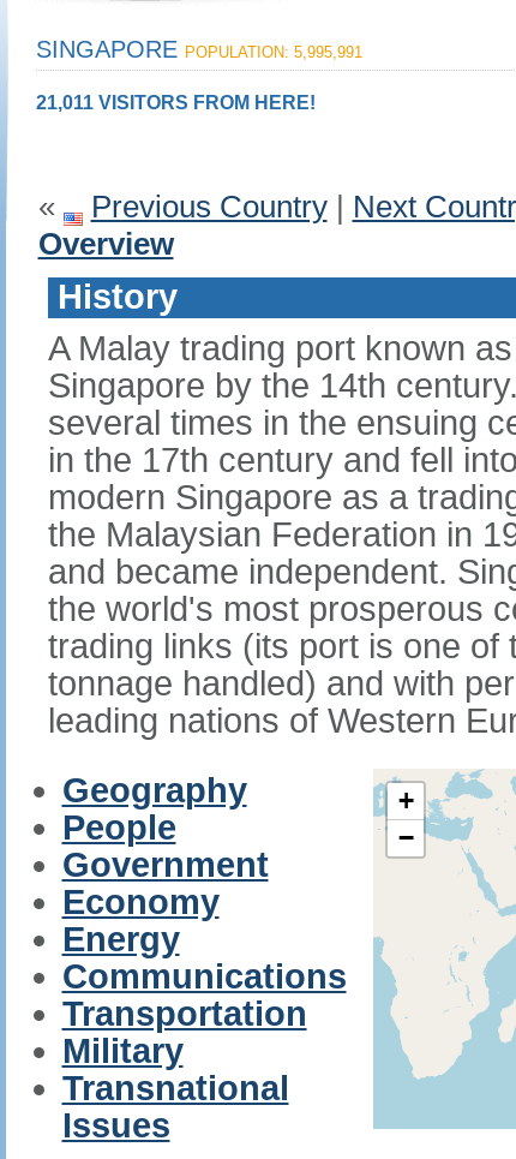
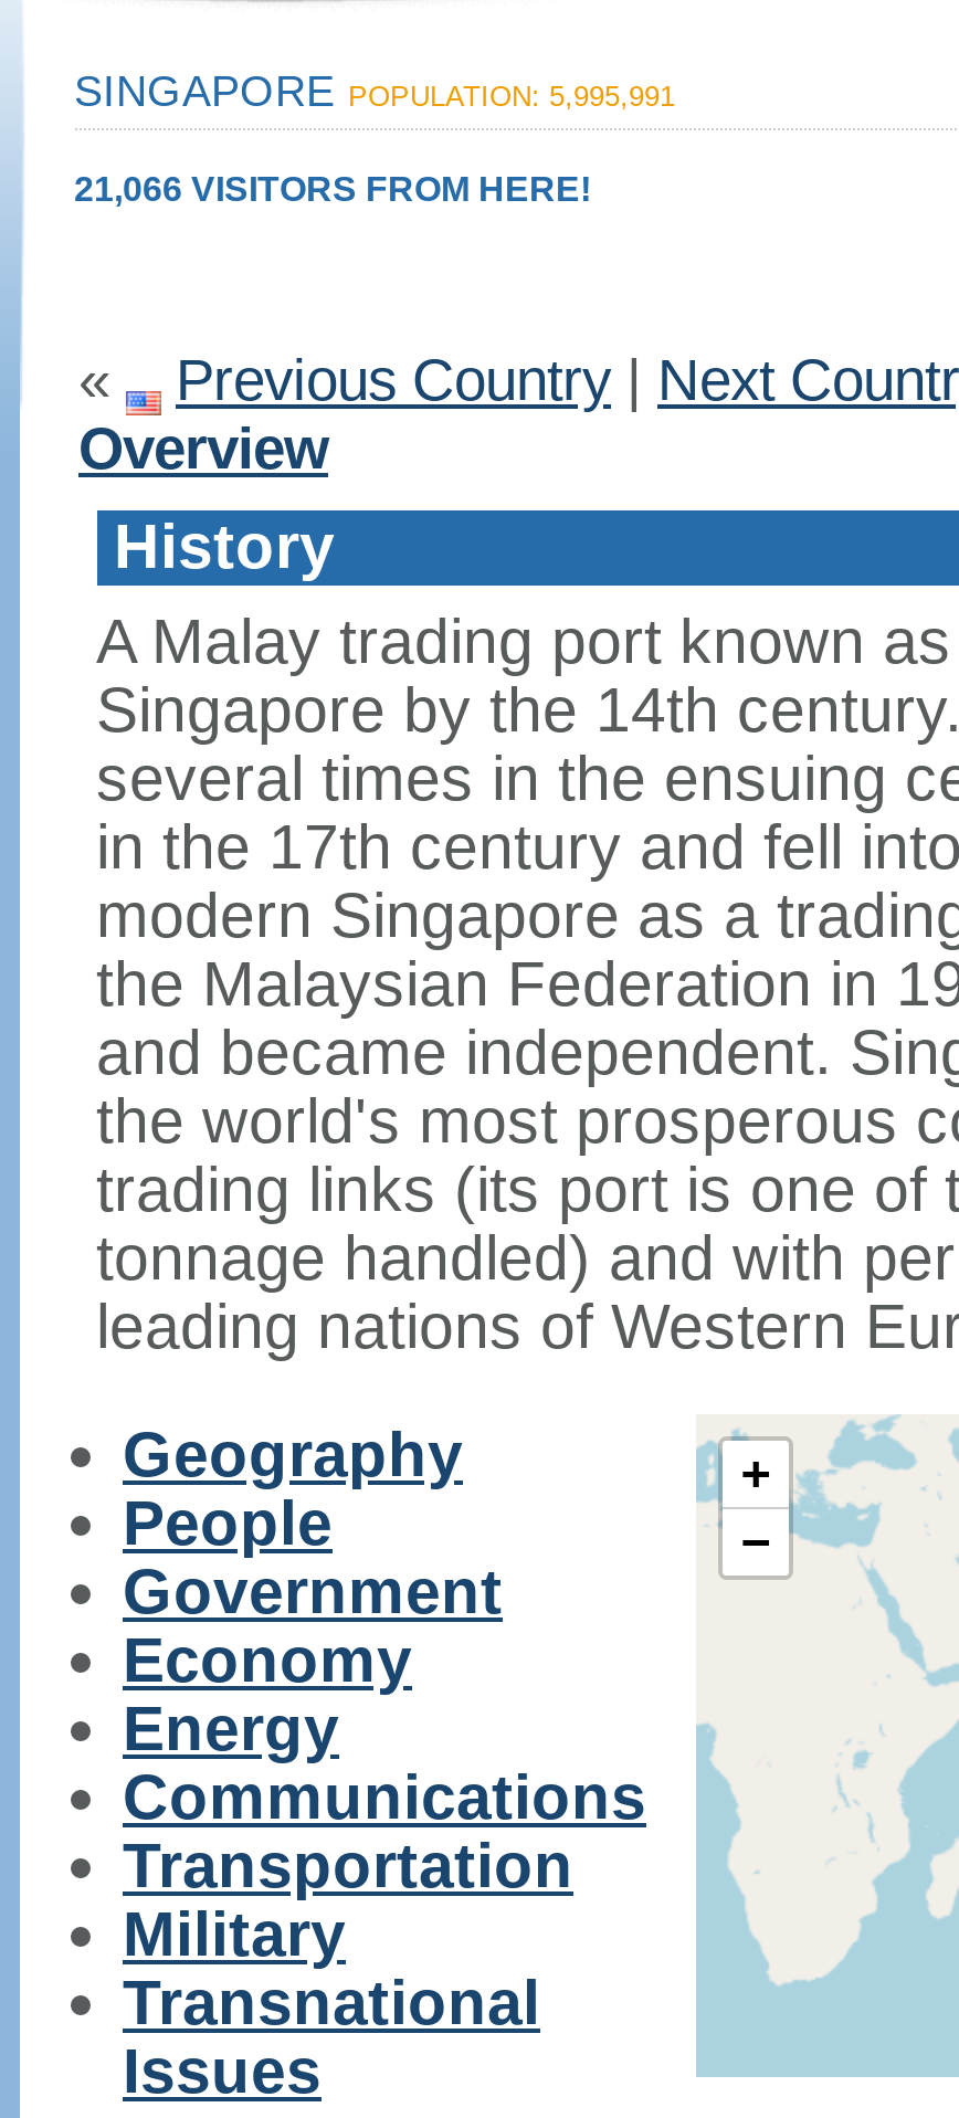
[35,92,315,113] 21,011 VISITORS FROM HERE! -> [74,170,591,208] 21,066 VISITORS FROM HERE!

